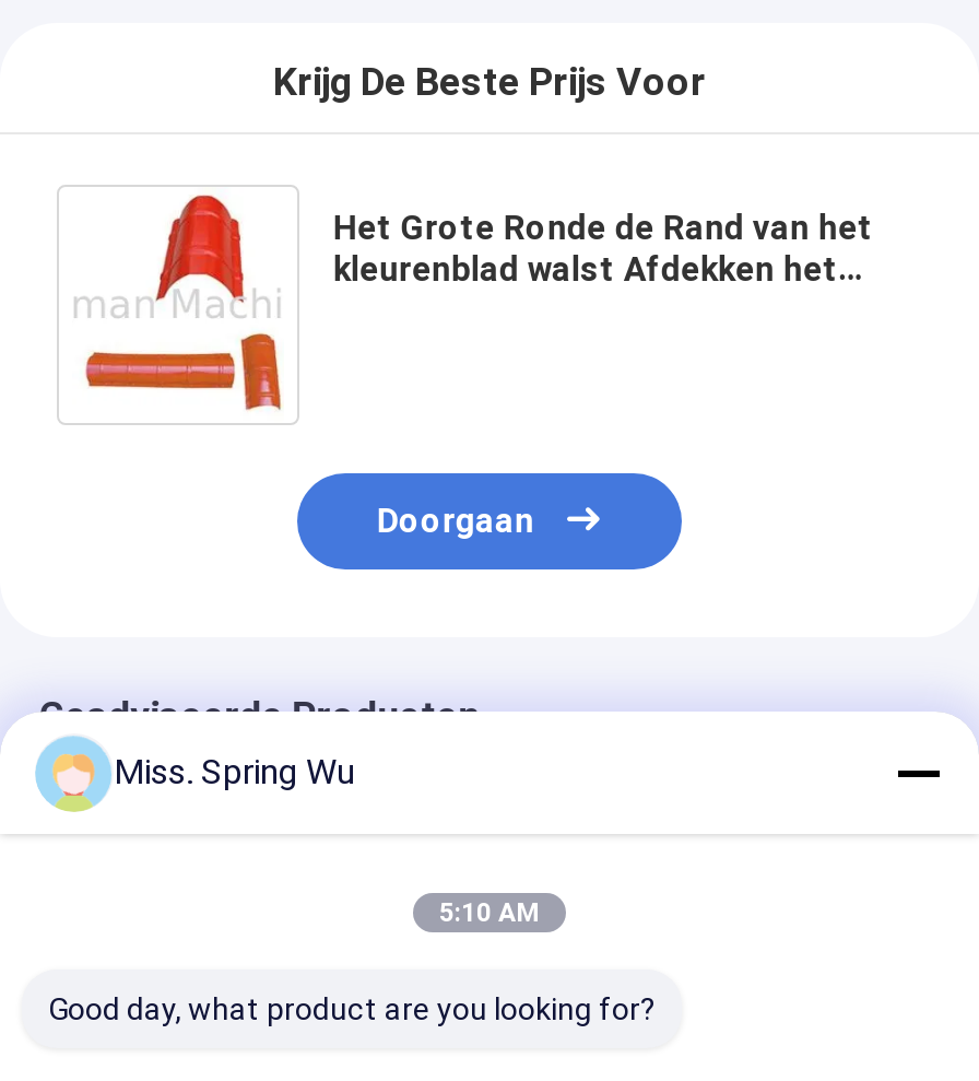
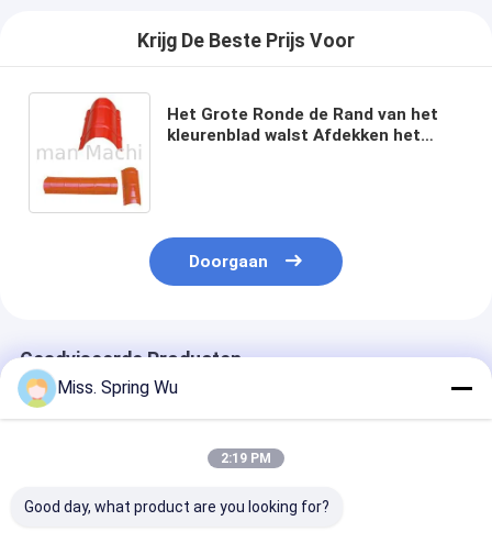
[439,897,540,928] 5:10 AM -> [221,451,271,466] 2:19 PM

